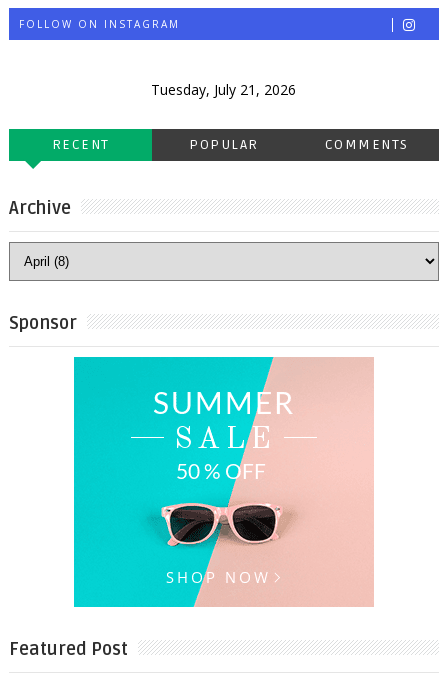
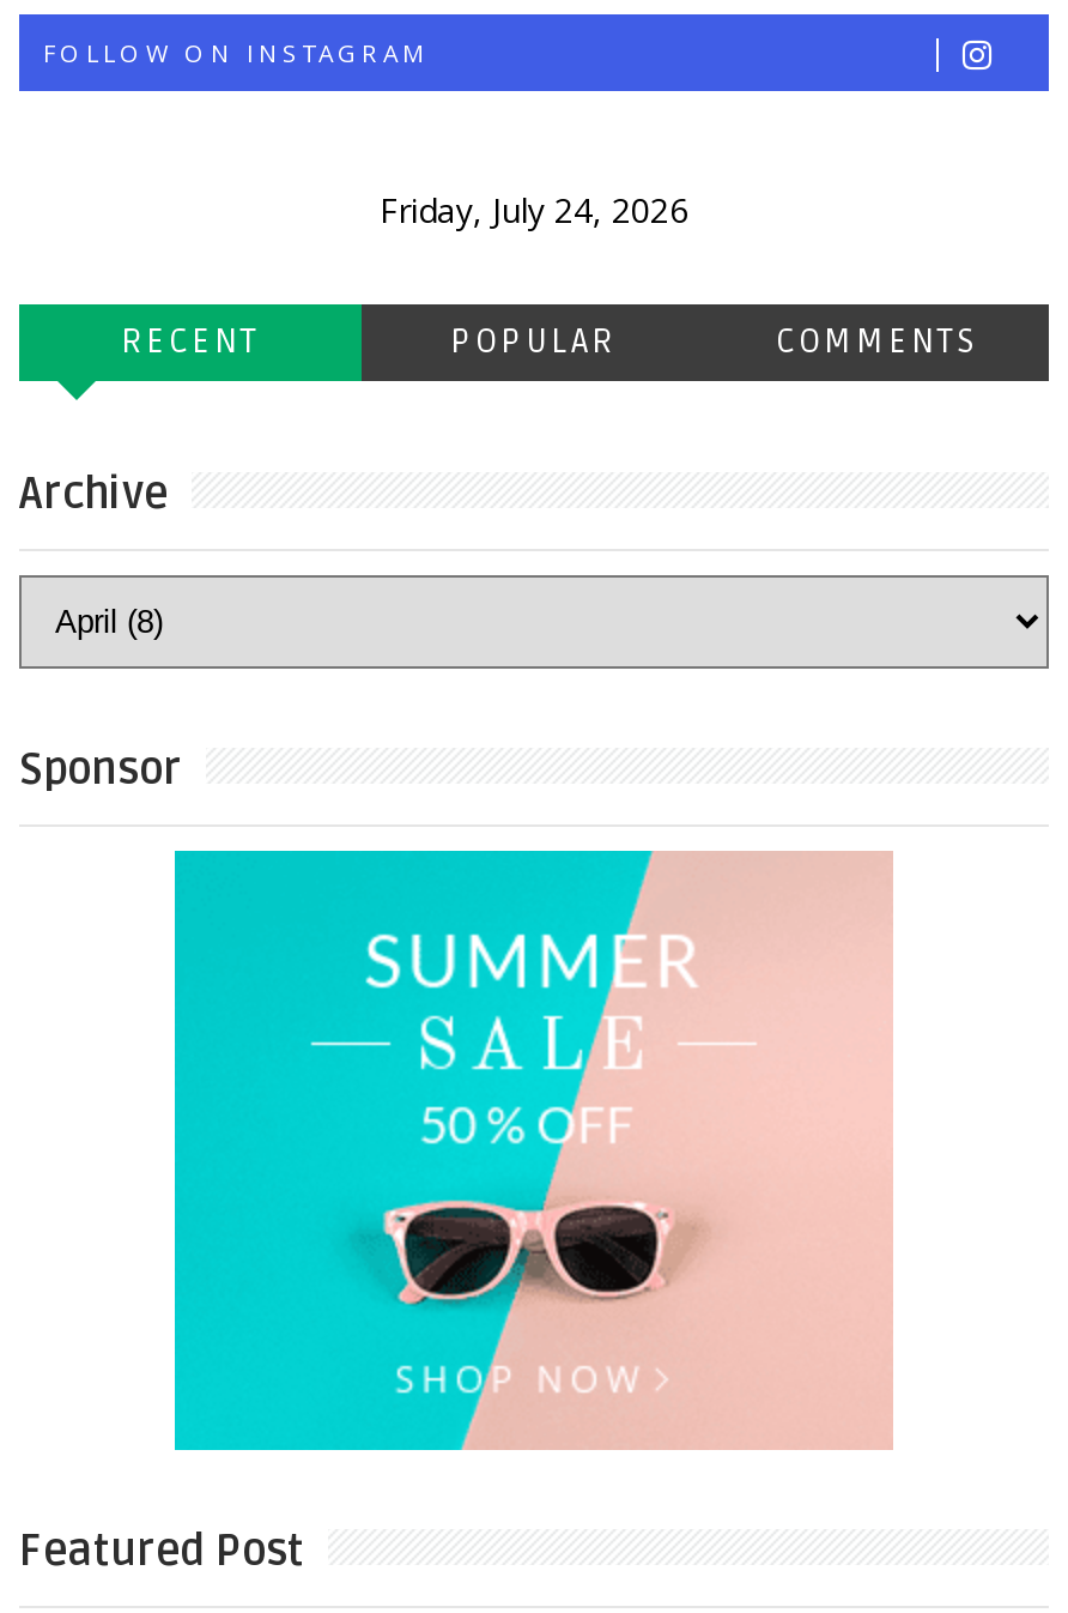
[151,80,296,99] Tuesday, July 21, 2026 -> [380,187,688,233] Friday, July 24, 2026

